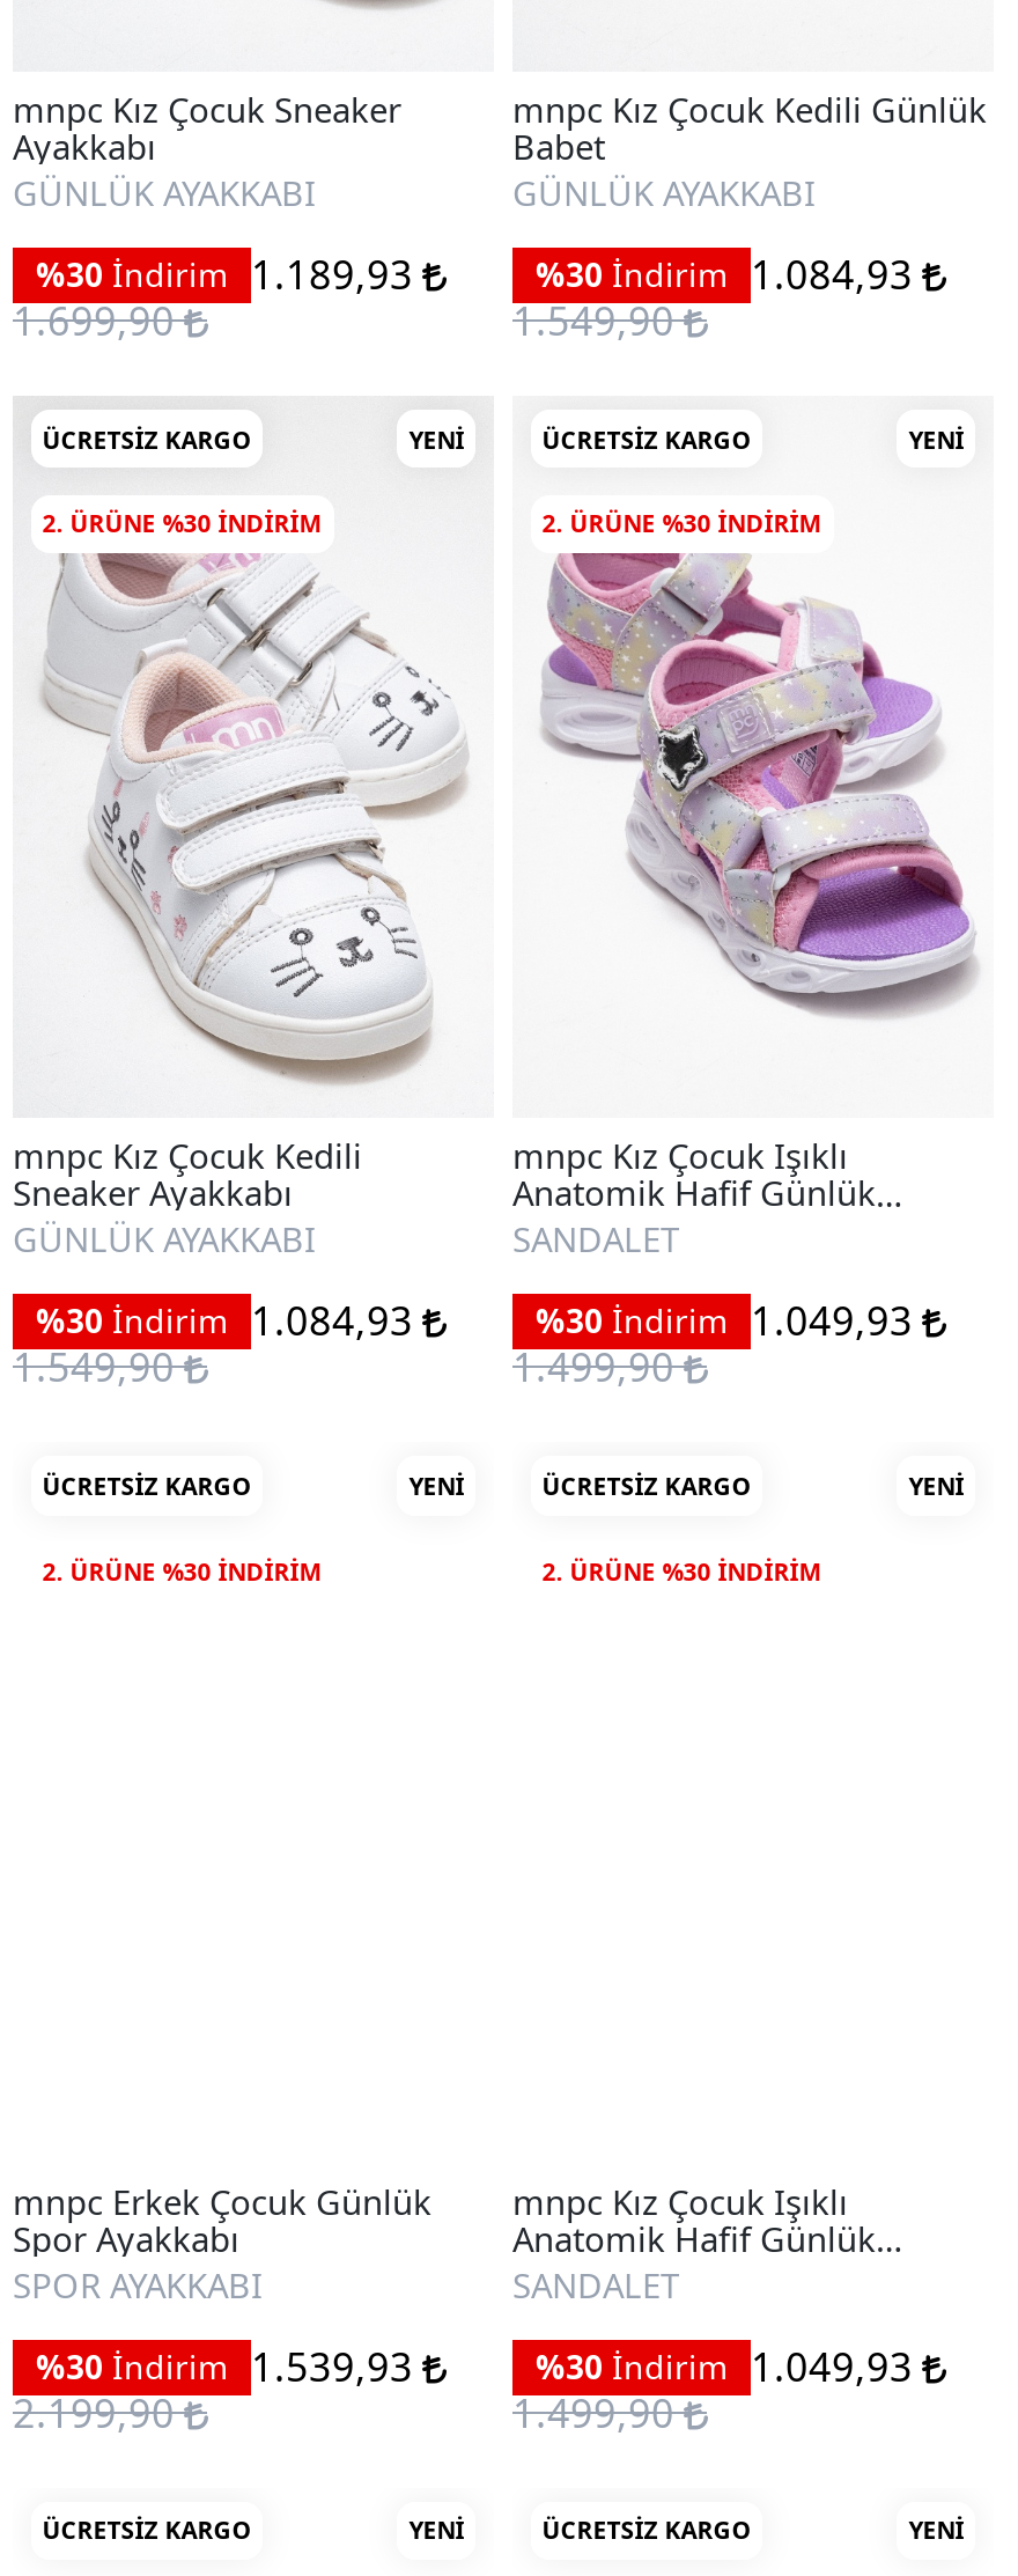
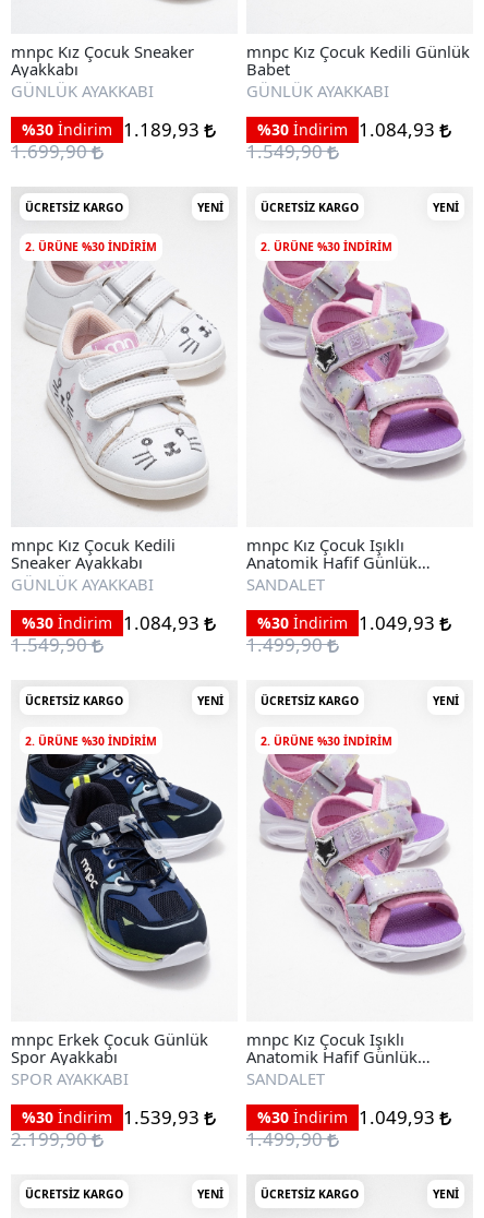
none -> [16,753,223,990] [image]
none -> [259,753,467,976] [image]

